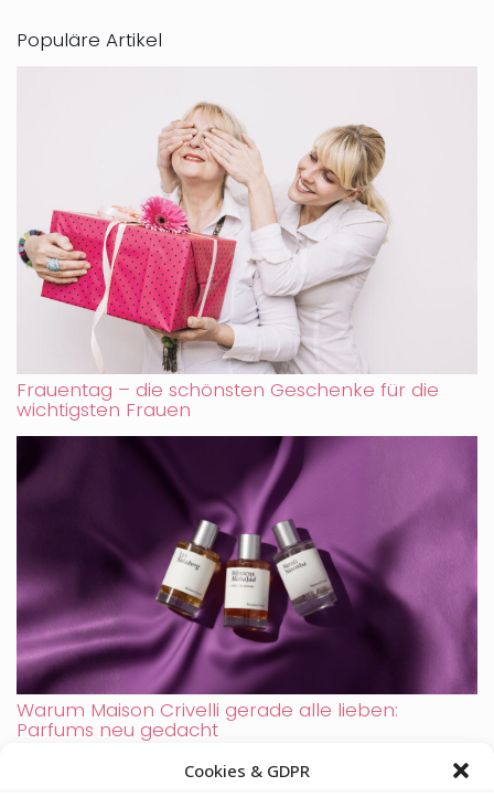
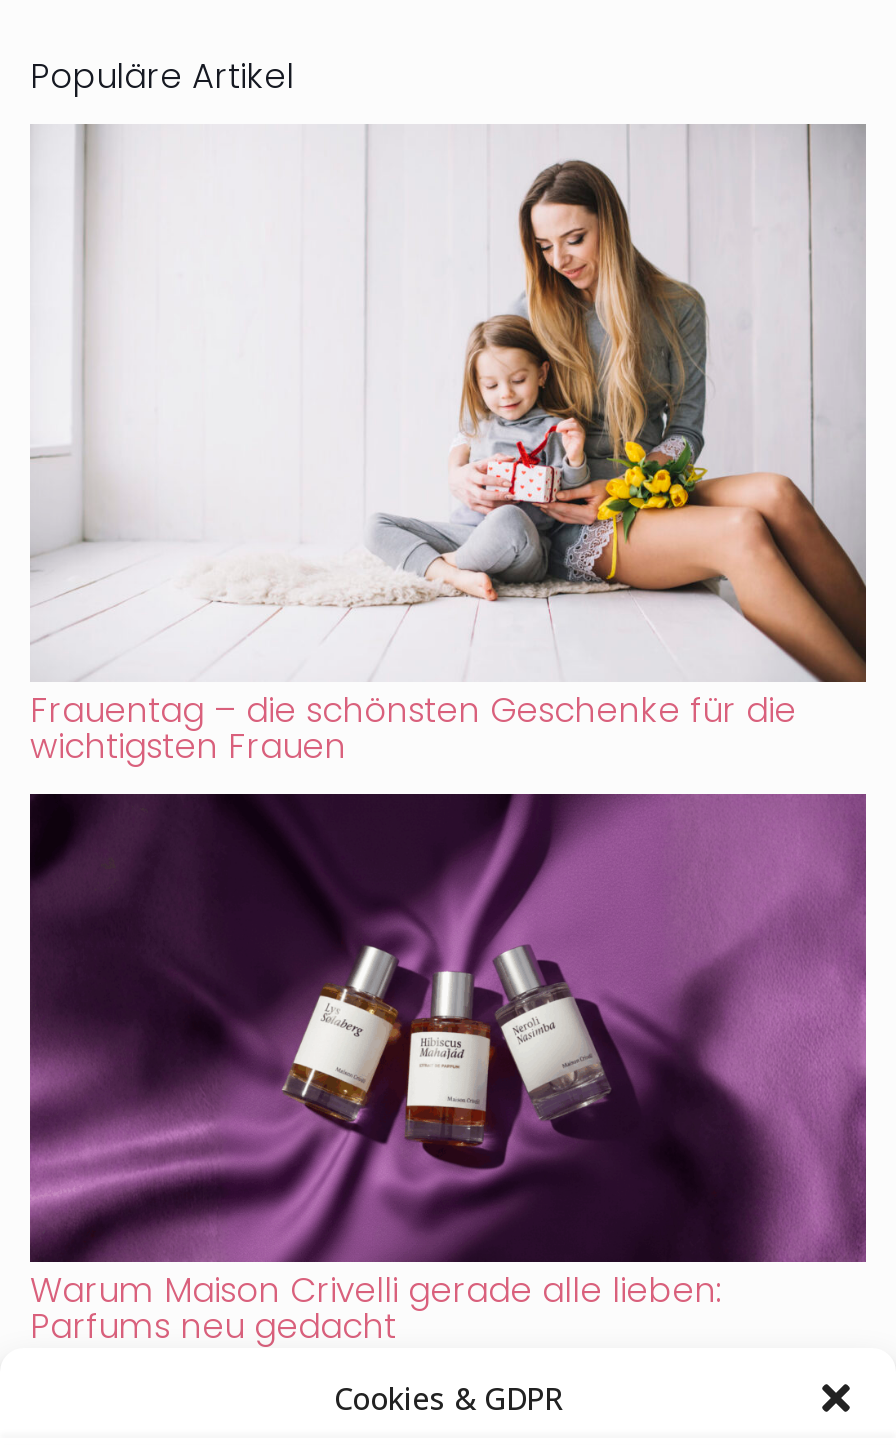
[19,67,477,374] [image] -> [30,124,868,684] [image]

